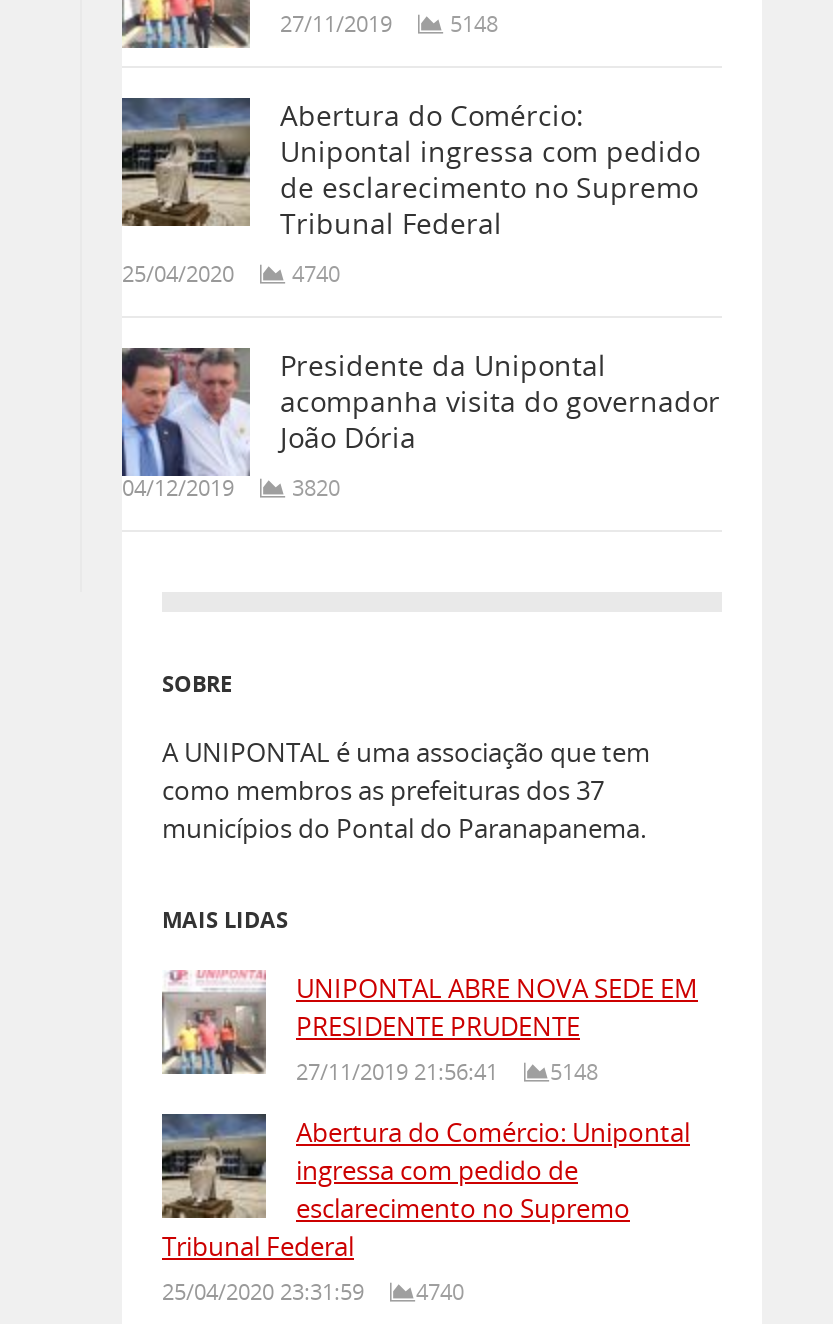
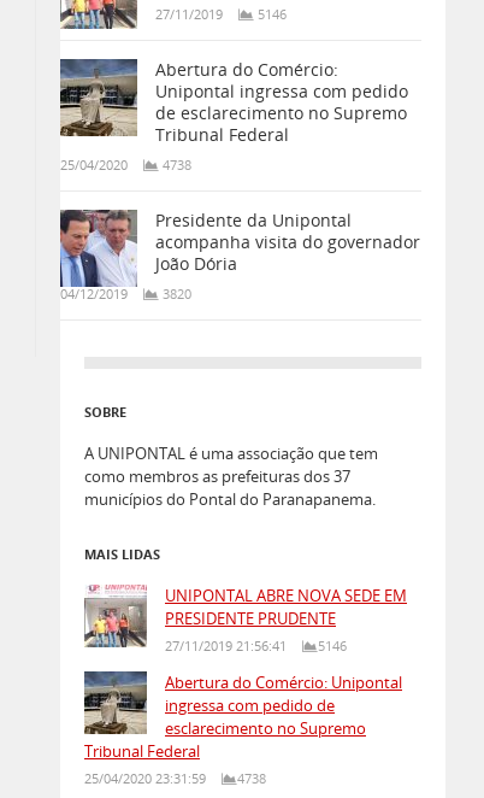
[280,9,498,39] 27/11/2019 5148 -> [155,5,287,23] 27/11/2019 5146
[122,259,340,289] 25/04/2020 4740 -> [60,156,191,174] 25/04/2020 4738
[296,1057,598,1087] 27/11/2019 21:56:41 5148 -> [165,637,347,655] 27/11/2019 21:56:41 5146
[162,1277,464,1307] 25/04/2020 23:31:59 4740 -> [84,770,266,788] 25/04/2020 23:31:59 4738

